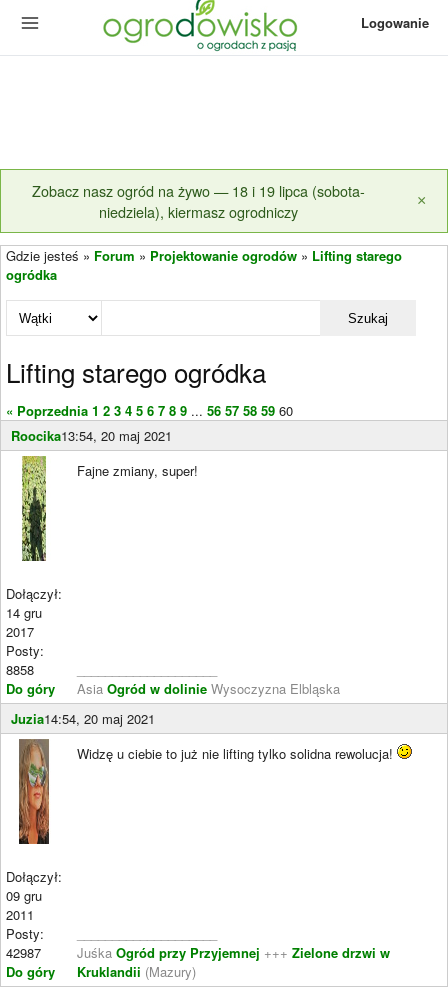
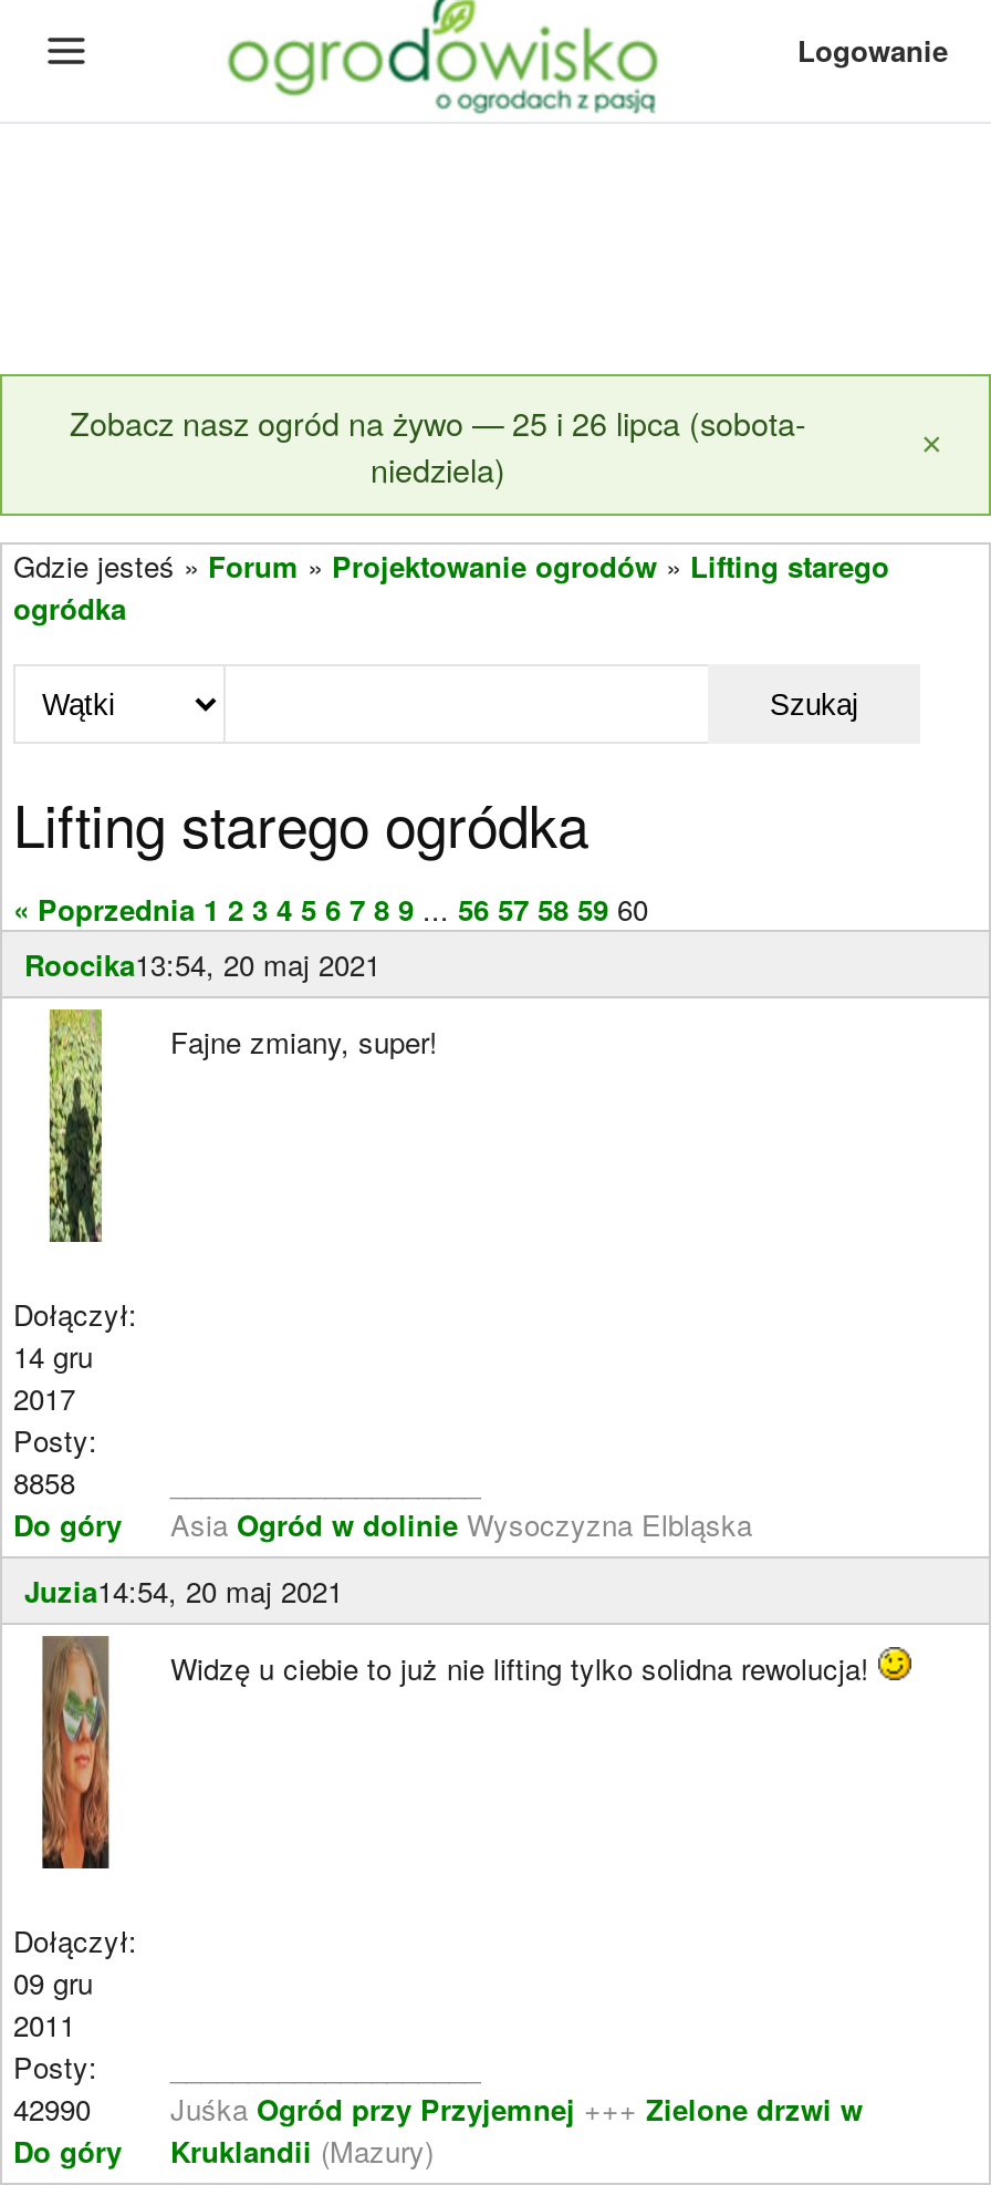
[31,180,364,222] Zobacz nasz ogród na żywo — 18 i 19 lipca (sobota- | niedziela), kiermasz ogrodniczy -> [70,398,806,491] Zobacz nasz ogród na żywo — 25 i 26 lipca (sobota- | niedziela)
[6,943,390,962] 42987 Juśka Ogród przy Przyjemnej +++ Zielone drzwi w -> [13,2088,863,2130] 42990 Juśka Ogród przy Przyjemnej +++ Zielone drzwi w

